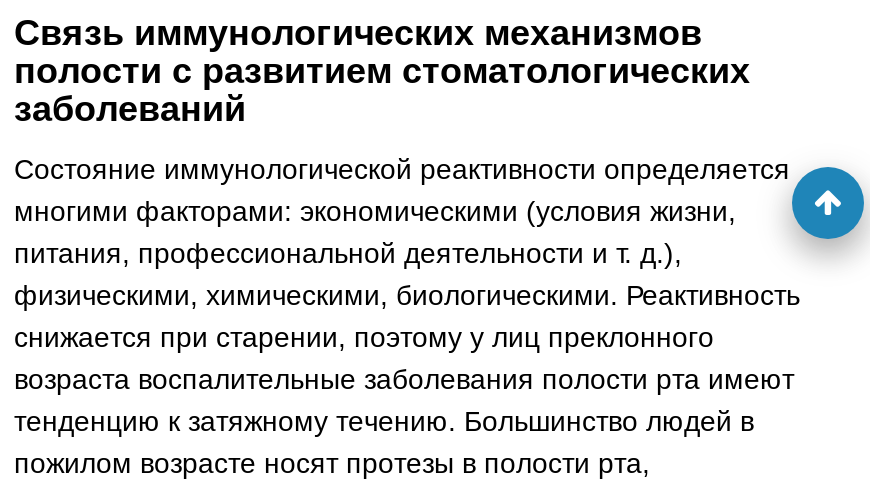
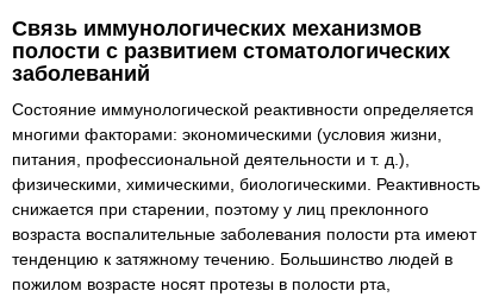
[786,165,864,261] [image] -> none

